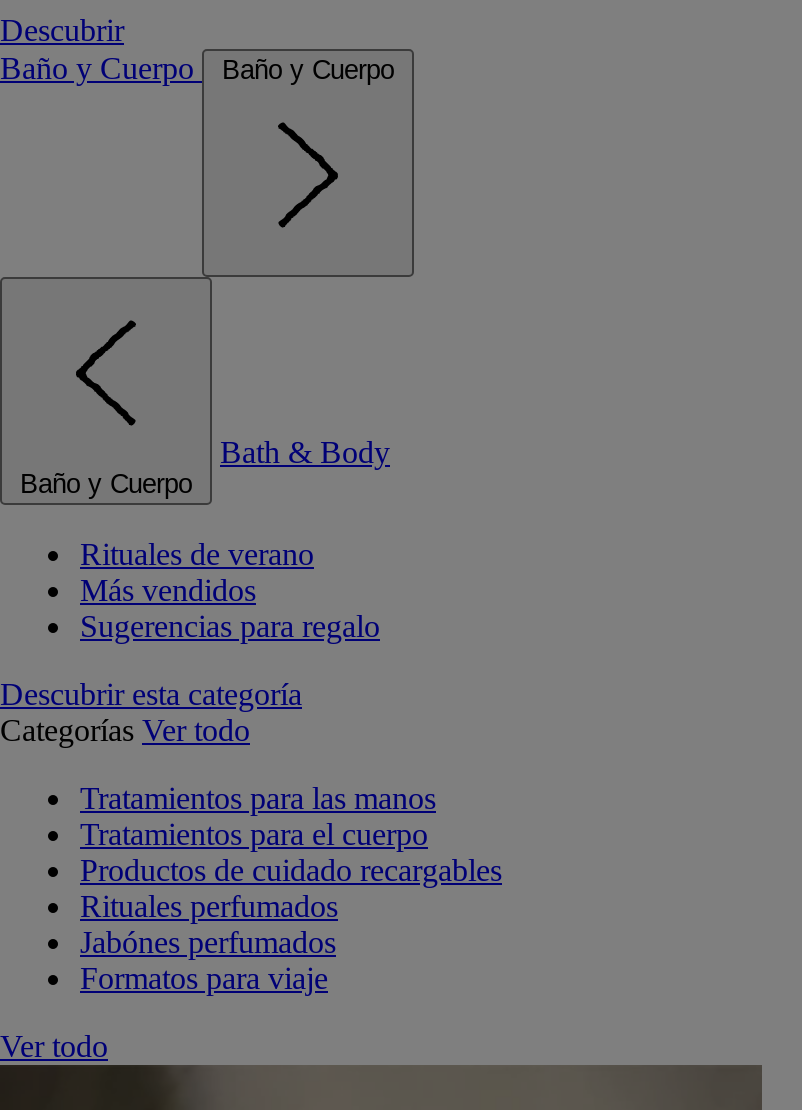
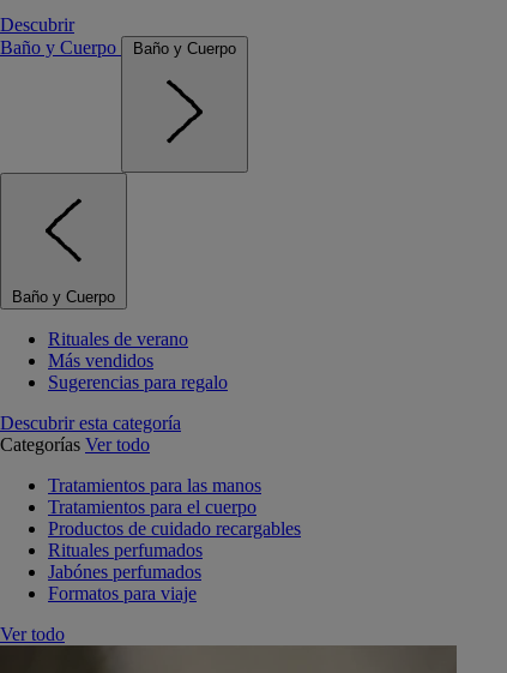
[220,435,390,469] Bath & Body -> none

